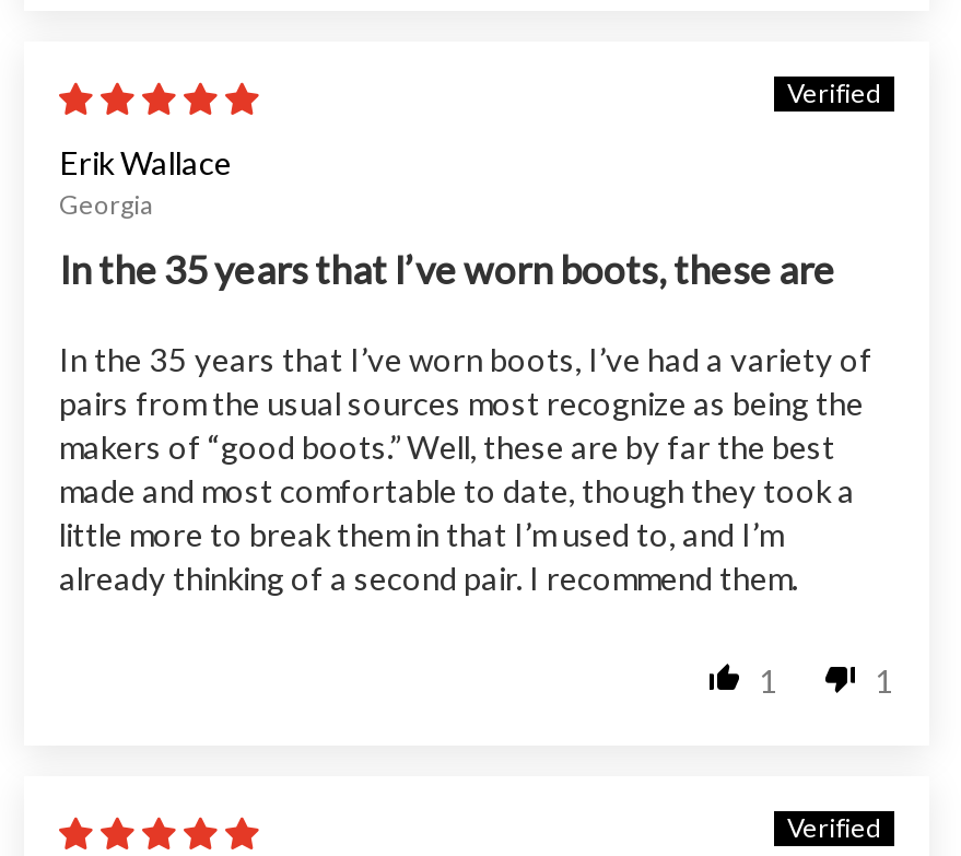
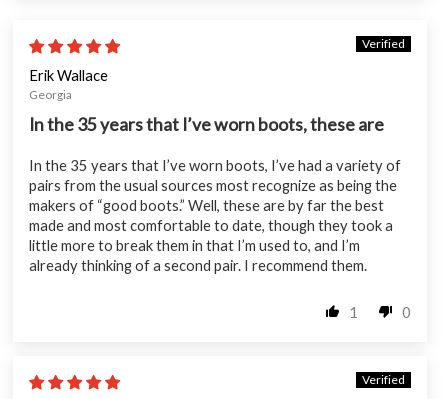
[875,660,894,699] 1 -> [402,303,411,321] 0

